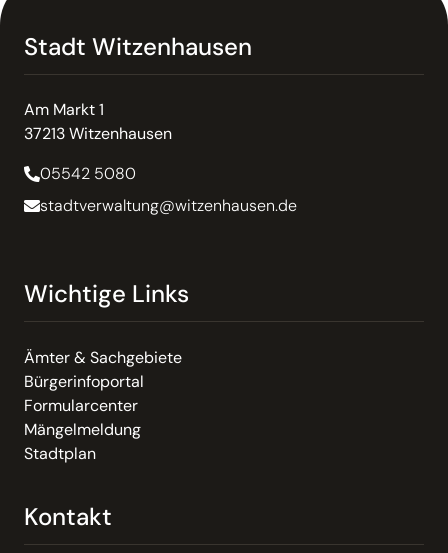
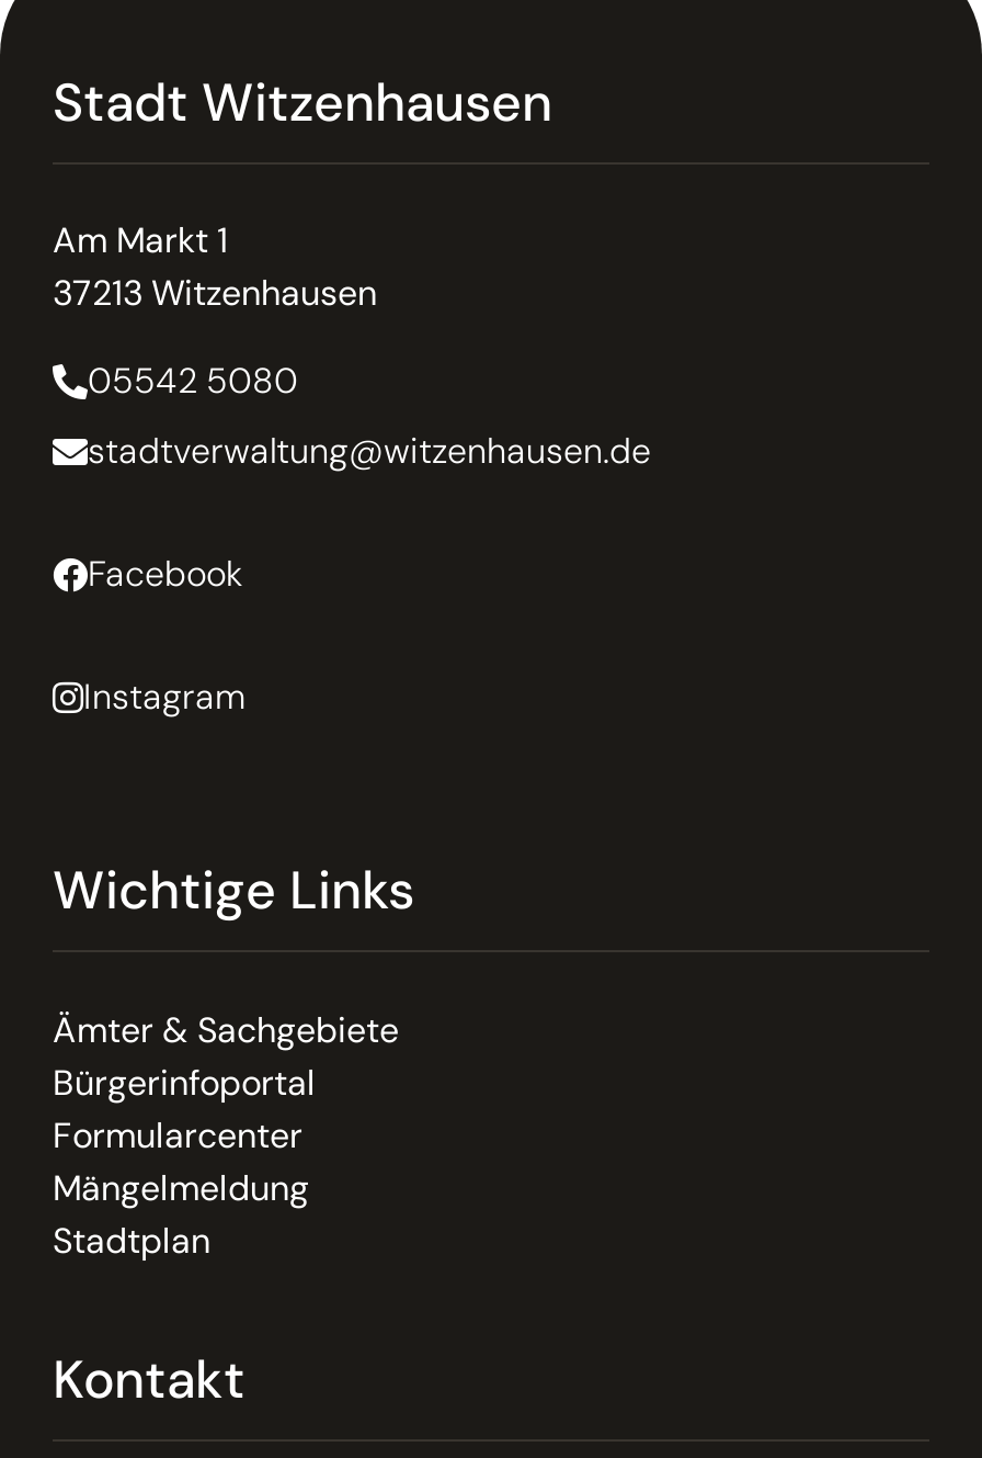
none -> [83,550,245,719] Facebook | Instagram

